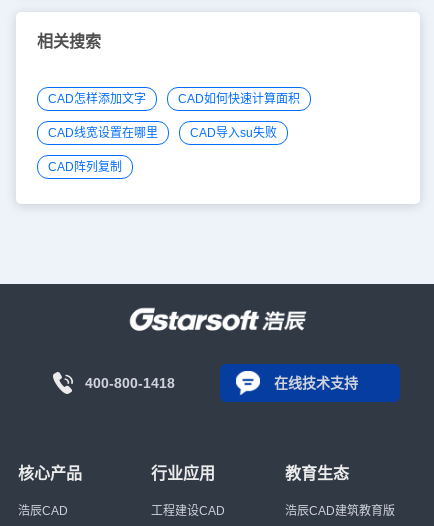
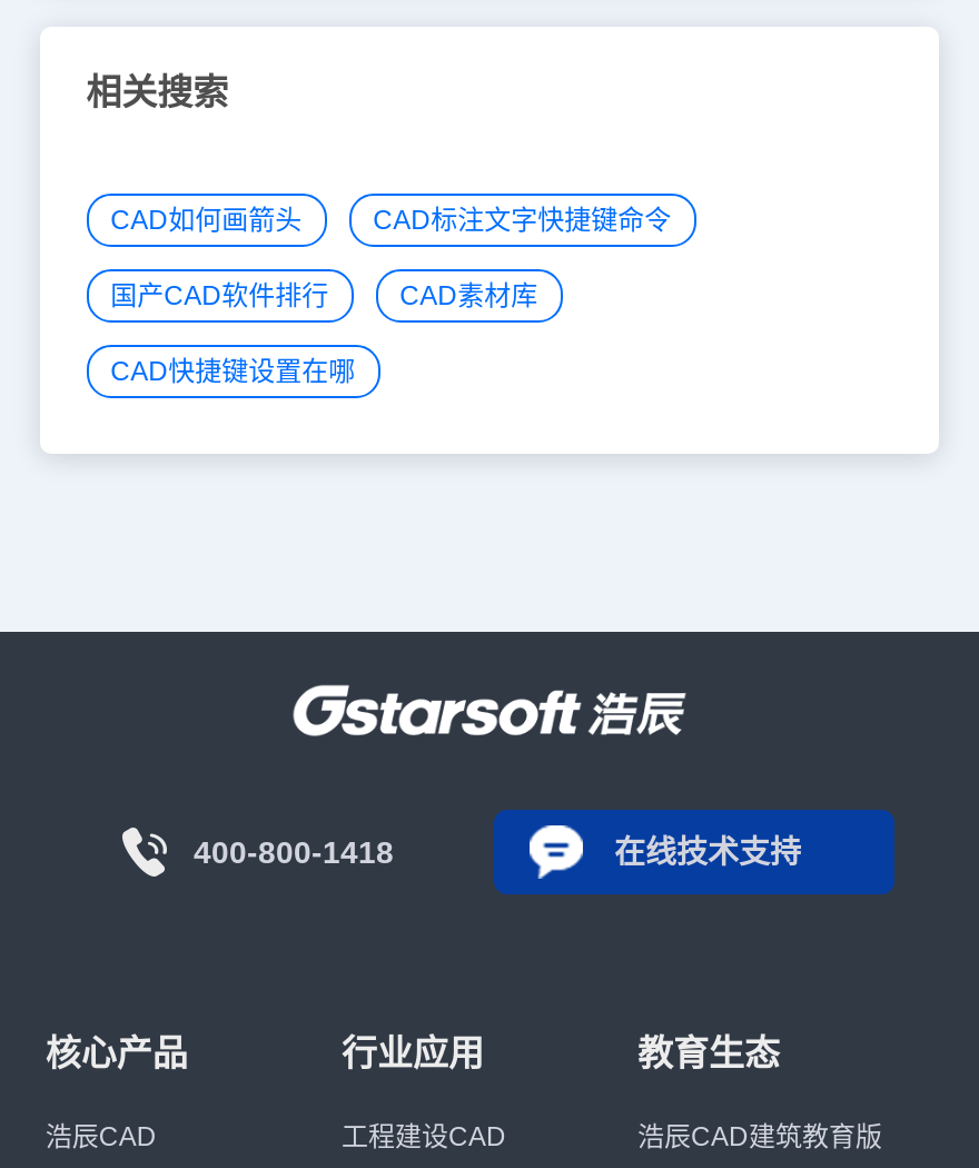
[48,92,300,106] CAD怎样添加文字 | CAD如何快速计算面积 -> [110,204,671,235] CAD如何画箭头 | CAD标注文字快捷键命令
[48,126,277,140] CAD线宽设置在哪里 | CAD导入su失败 -> [110,280,538,311] 国产CAD软件排行 | CAD素材库
[48,160,122,174] CAD阵列复制 -> [110,356,355,387] CAD快捷键设置在哪

